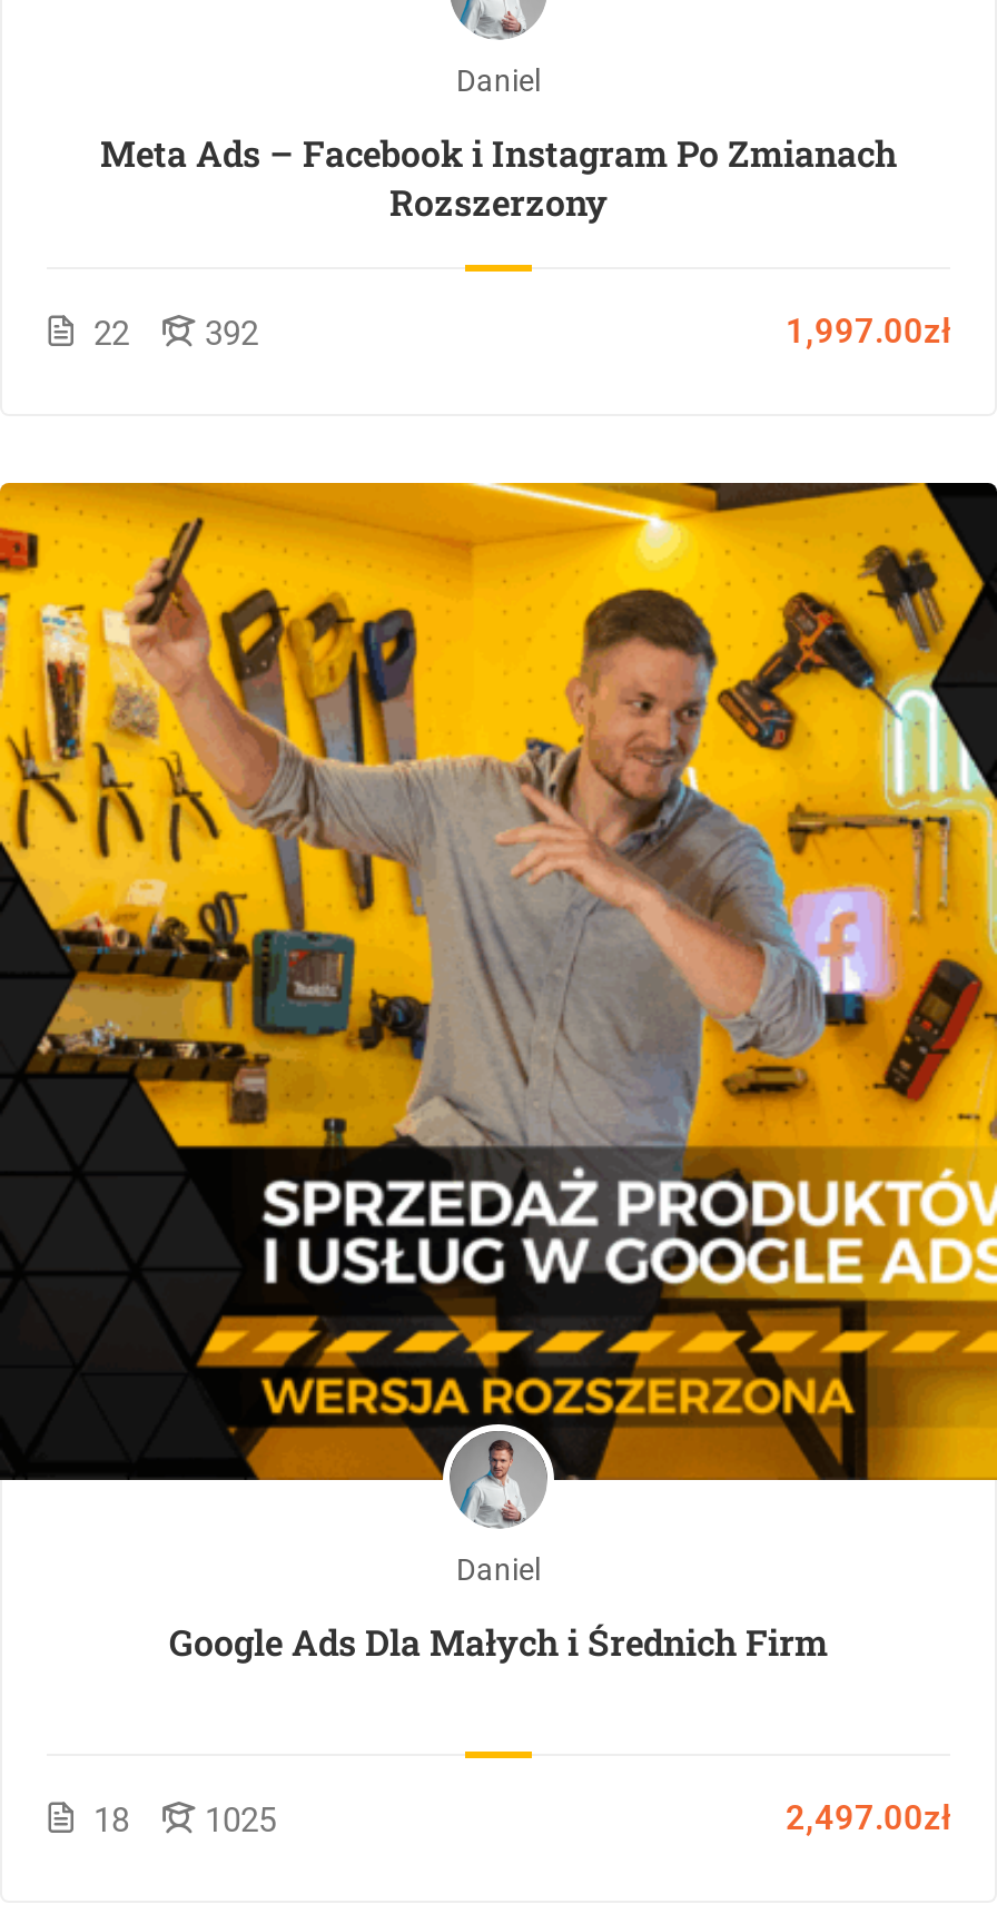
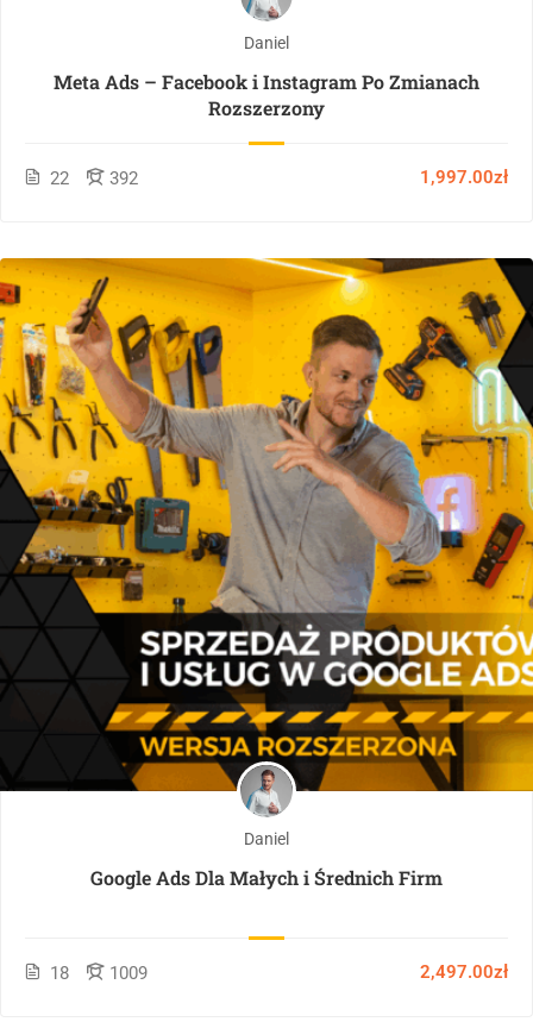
[93,1801,276,1841] 18 1025 -> [50,963,148,984] 18 1009

